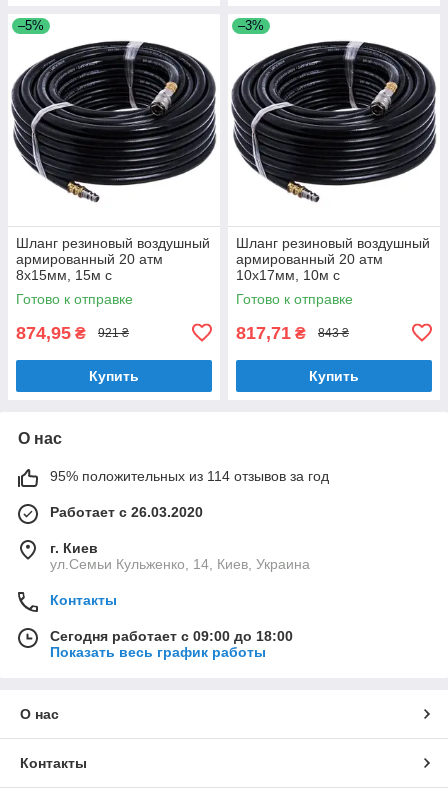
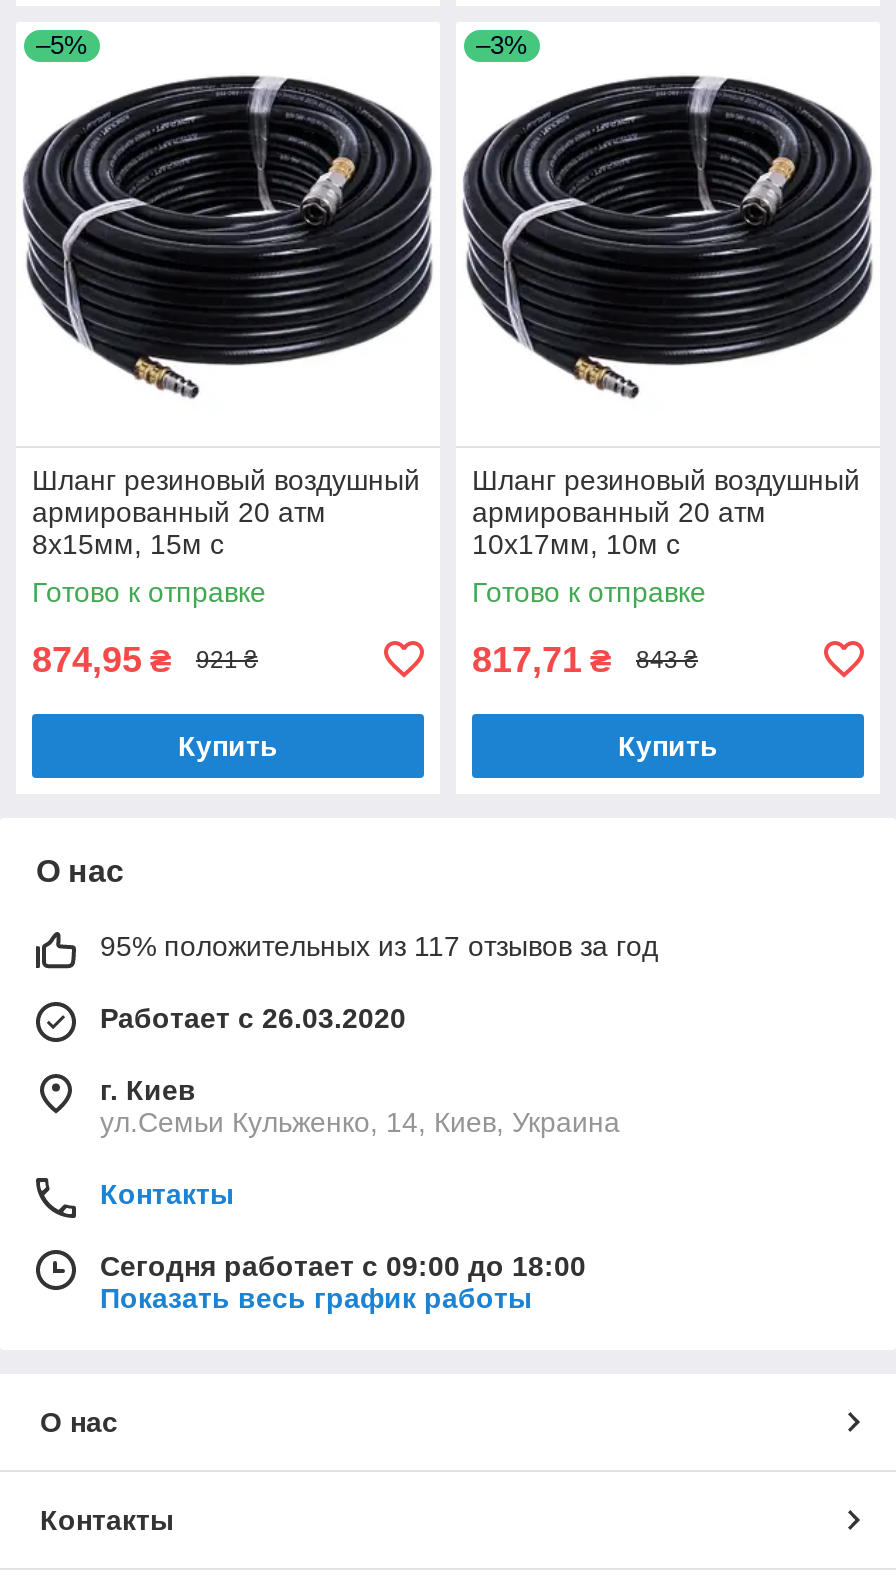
[50,468,329,484] 95% положительных из 114 отзывов за год -> [100,930,658,962] 95% положительных из 117 отзывов за год

